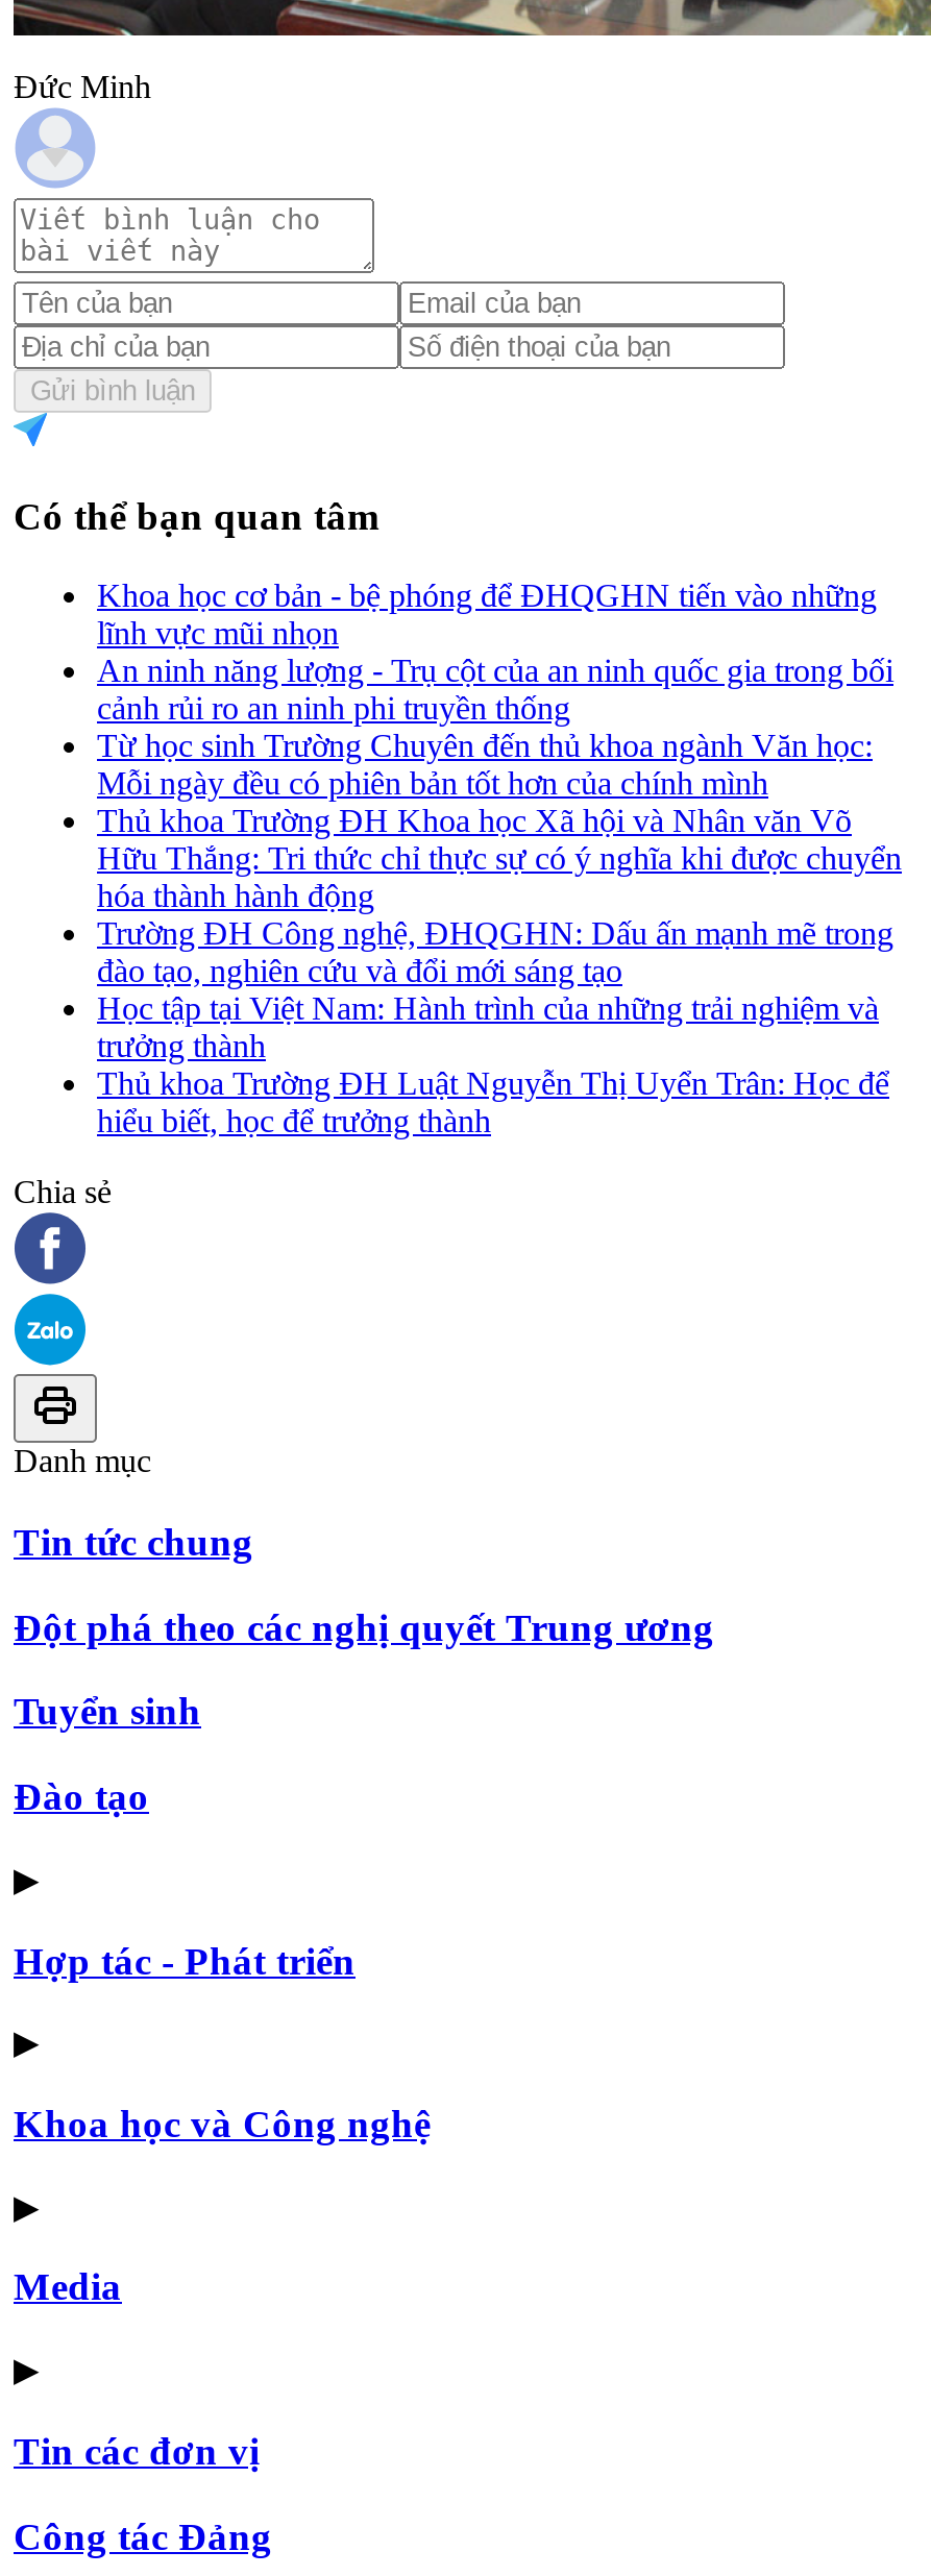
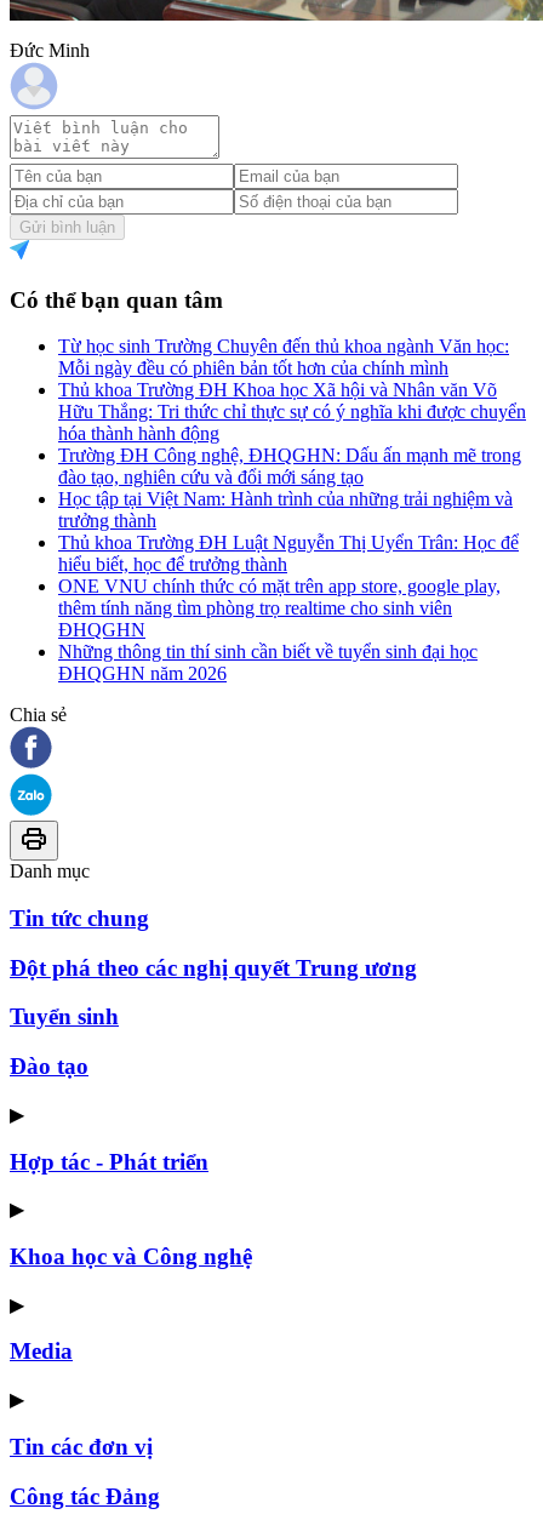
[97,578,893,726] Khoa học cơ bản - bệ phóng để ĐHQGHN tiến vào những | lĩnh vực mũi nhọn | An ninh năng lượng - Trụ cột của an ninh quốc gia trong bối | cảnh rủi ro an ninh phi truyền thống -> none
moved [97,728,902,1139] -> [58,336,526,575]: Từ học sinh Trường Chuyên đến thủ khoa ngành Văn học: | Mỗi ngày đều có phiên bản tốt hơn của chính mình | Thủ khoa Trường ĐH Khoa học Xã hội và Nhân văn Võ | ... | Thủ khoa Trường ĐH Luật Nguyễn Thị Uyển Trân: Học để | hiểu biết, học để trưởng thành
none -> [58,576,501,684] ONE VNU chính thức có mặt trên app store, google play, | thêm tính năng tìm phòng trọ realtime cho sinh viên | ĐHQGHN | Những thông tin thí sinh cần biết về tuyển sinh đại học | ĐHQGHN năm 2026

